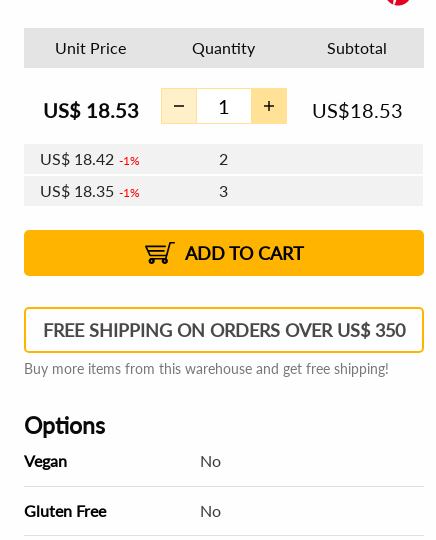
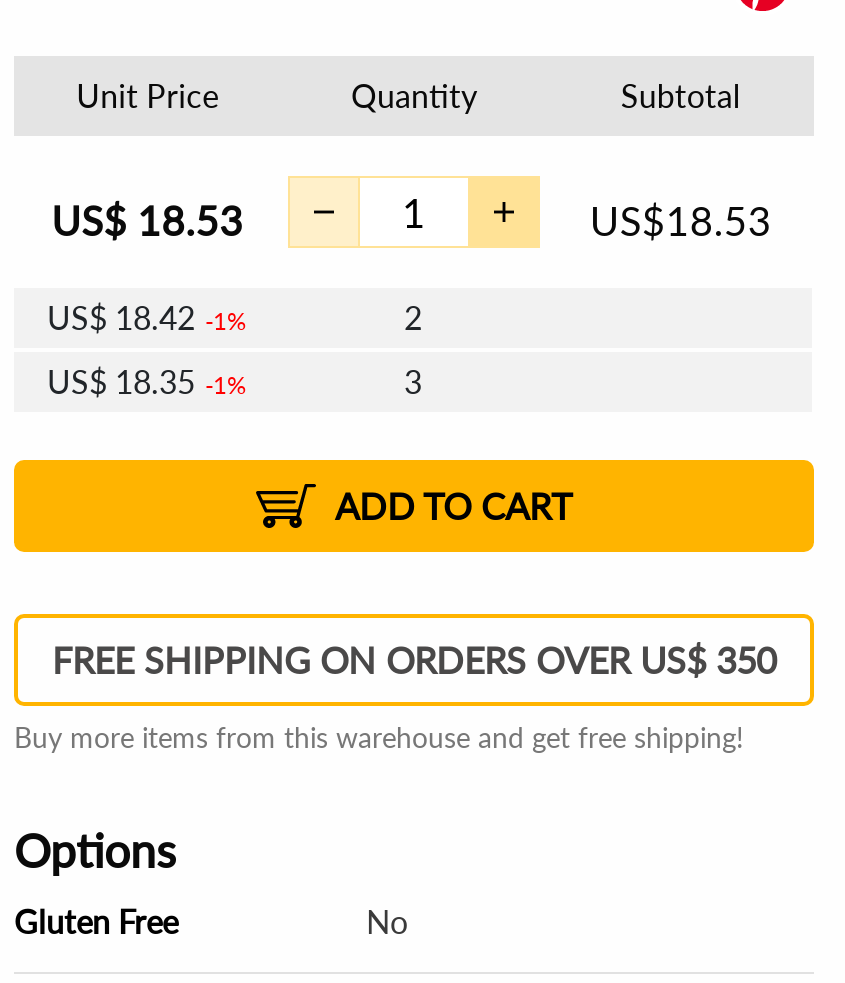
[24,451,221,470] Vegan | No -> none

